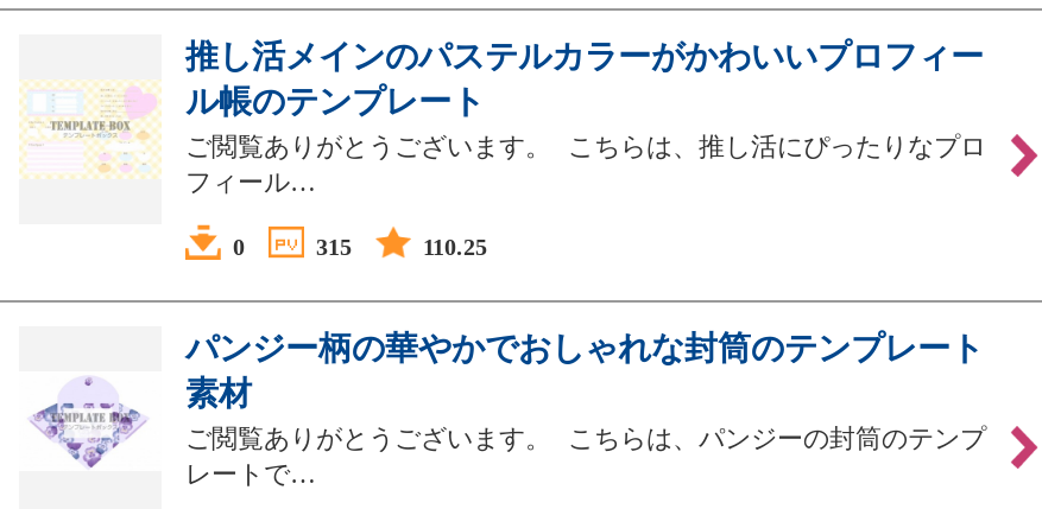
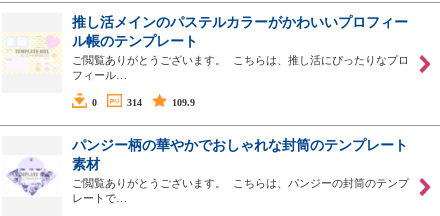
[316,234,352,260] 315 -> [127,97,142,108] 314
[423,234,487,260] 110.25 -> [172,97,195,108] 109.9

